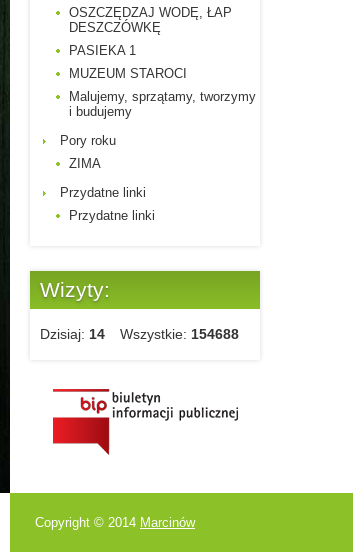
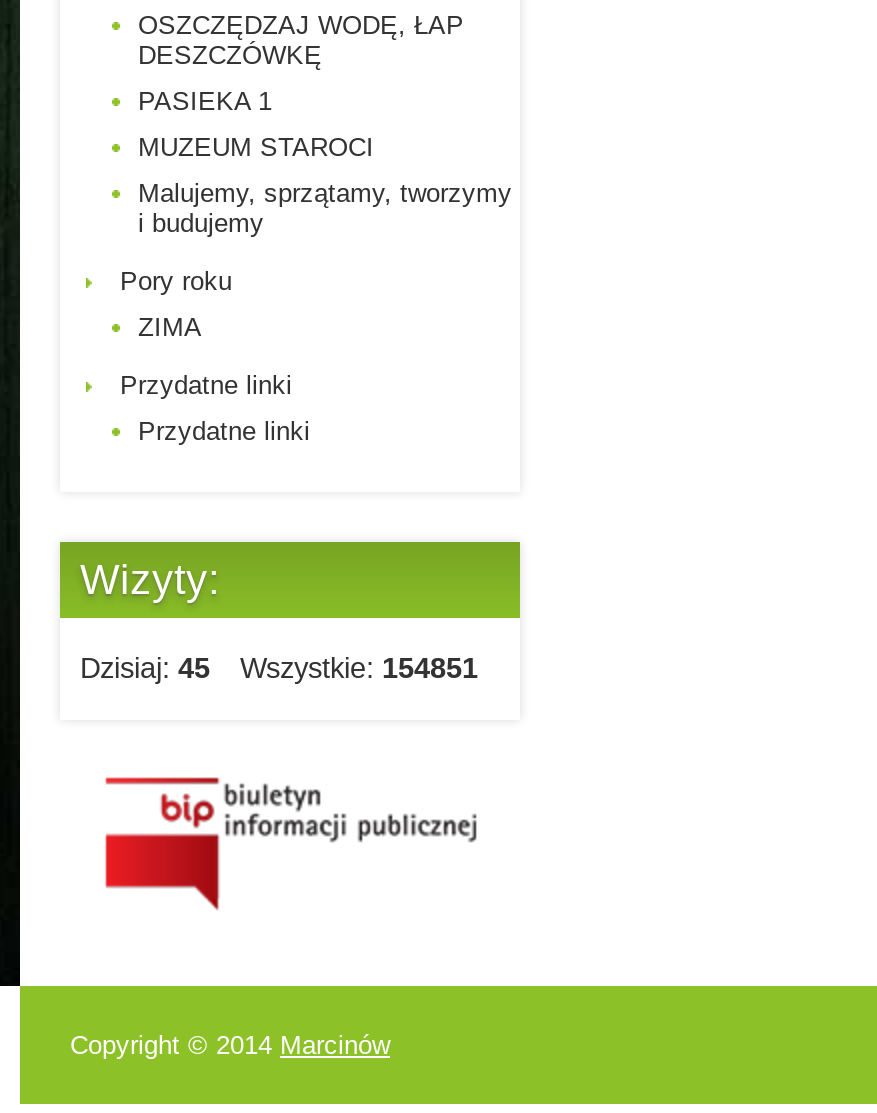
[40,326,105,342] Dzisiaj: 14 -> [80,652,210,684] Dzisiaj: 45
[120,326,239,342] Wszystkie: 154688 -> [240,652,478,684] Wszystkie: 154851

